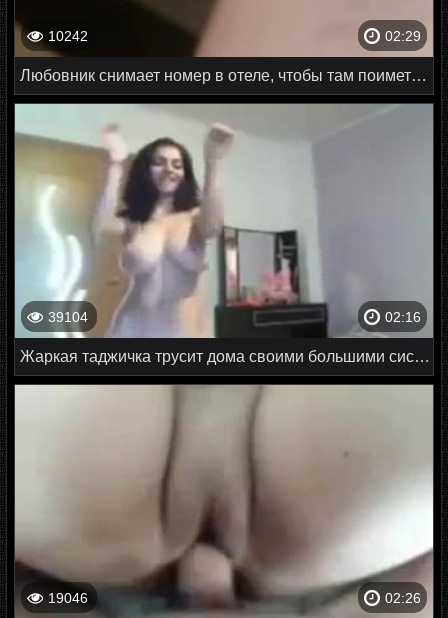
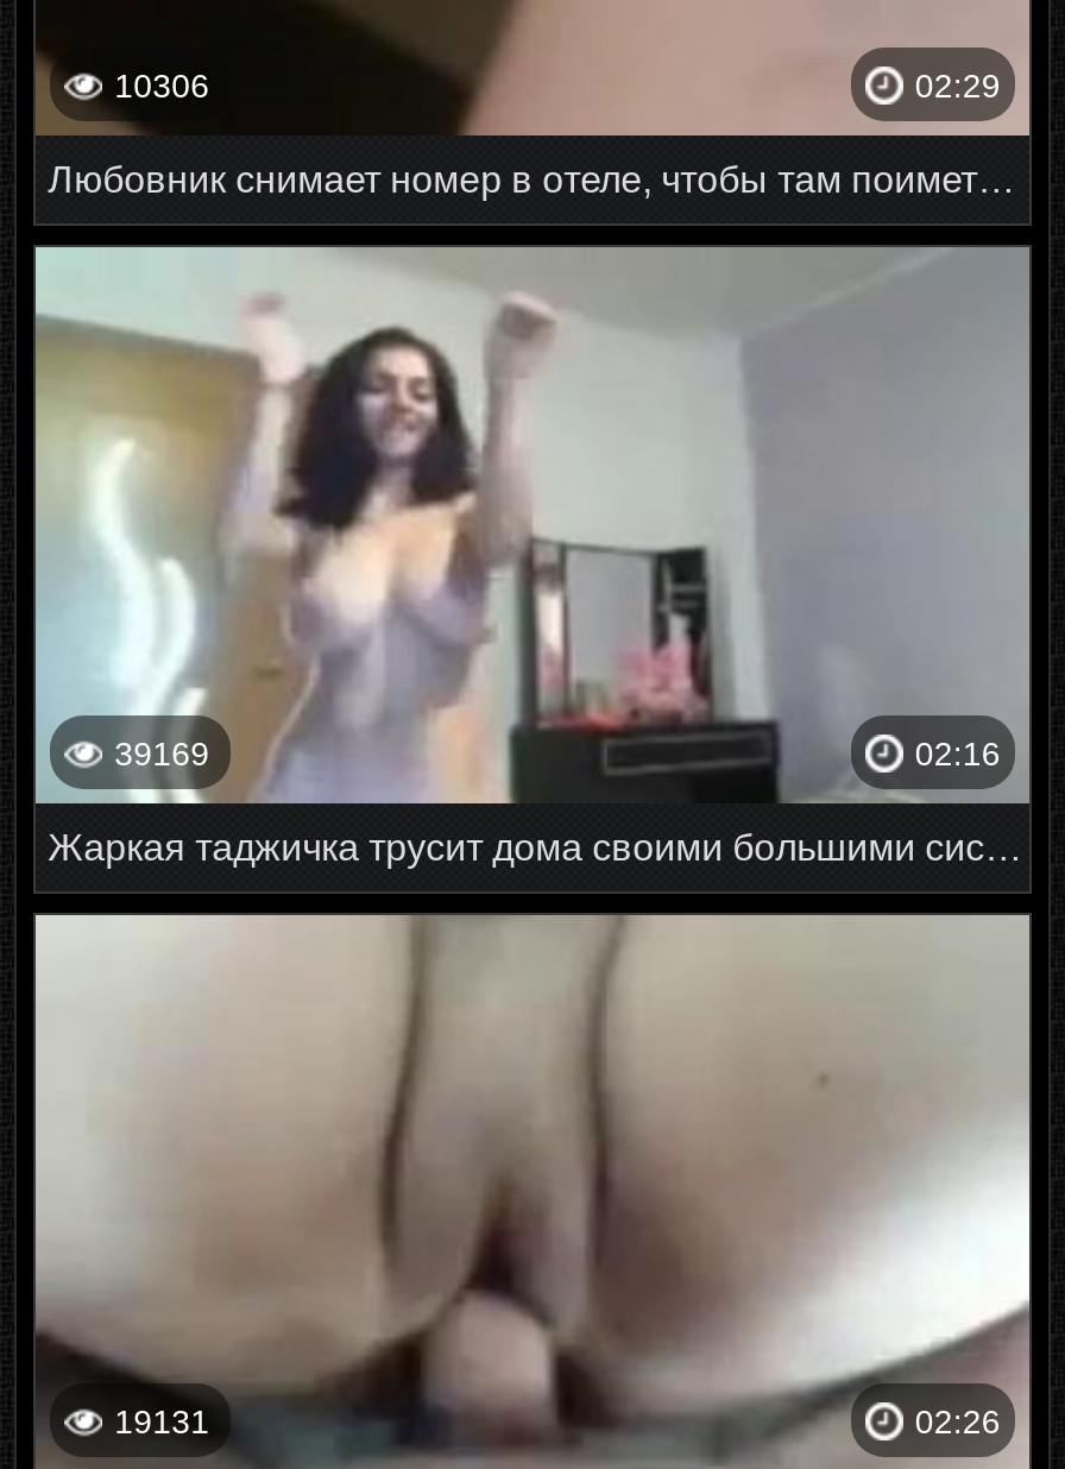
[48,28,88,44] 10242 -> [114,66,209,104] 10306
[48,309,88,325] 39104 -> [114,734,209,772] 39169
[48,589,88,605] 19046 -> [114,1401,209,1439] 19131

